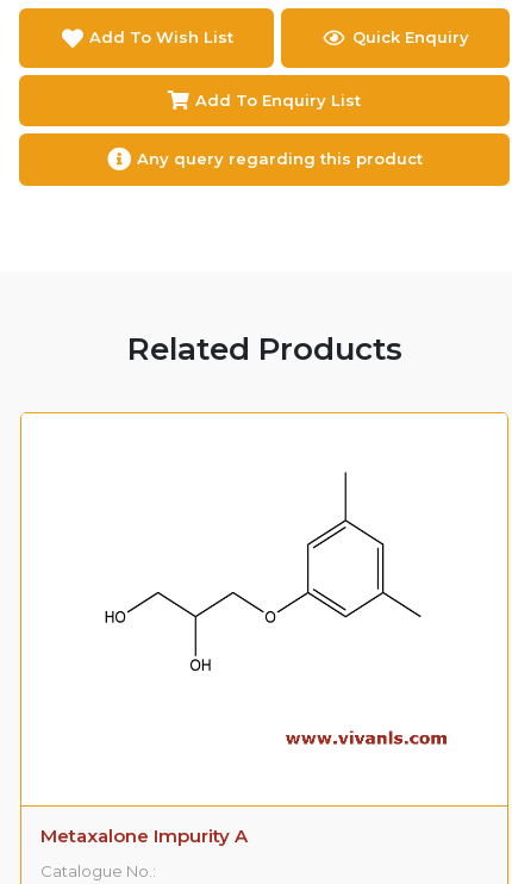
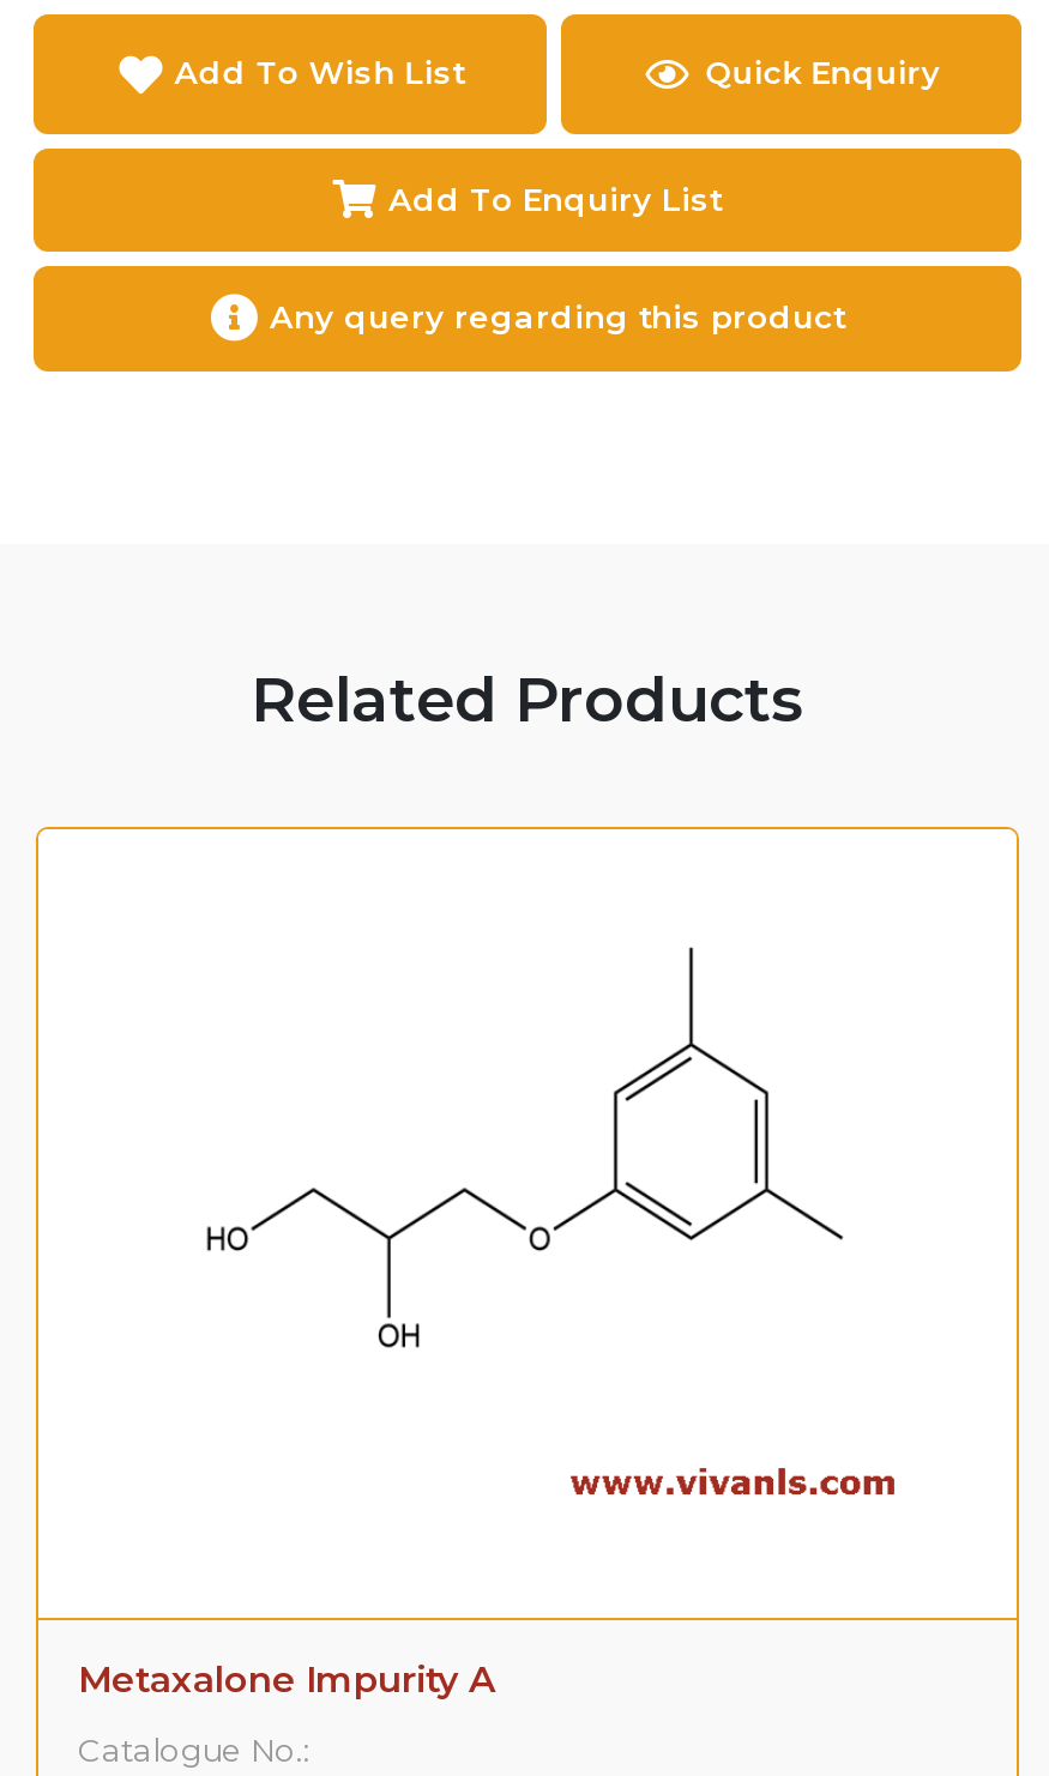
[41,824,248,847] Metaxalone Impurity A -> [78,1656,495,1701] Metaxalone Impurity B

